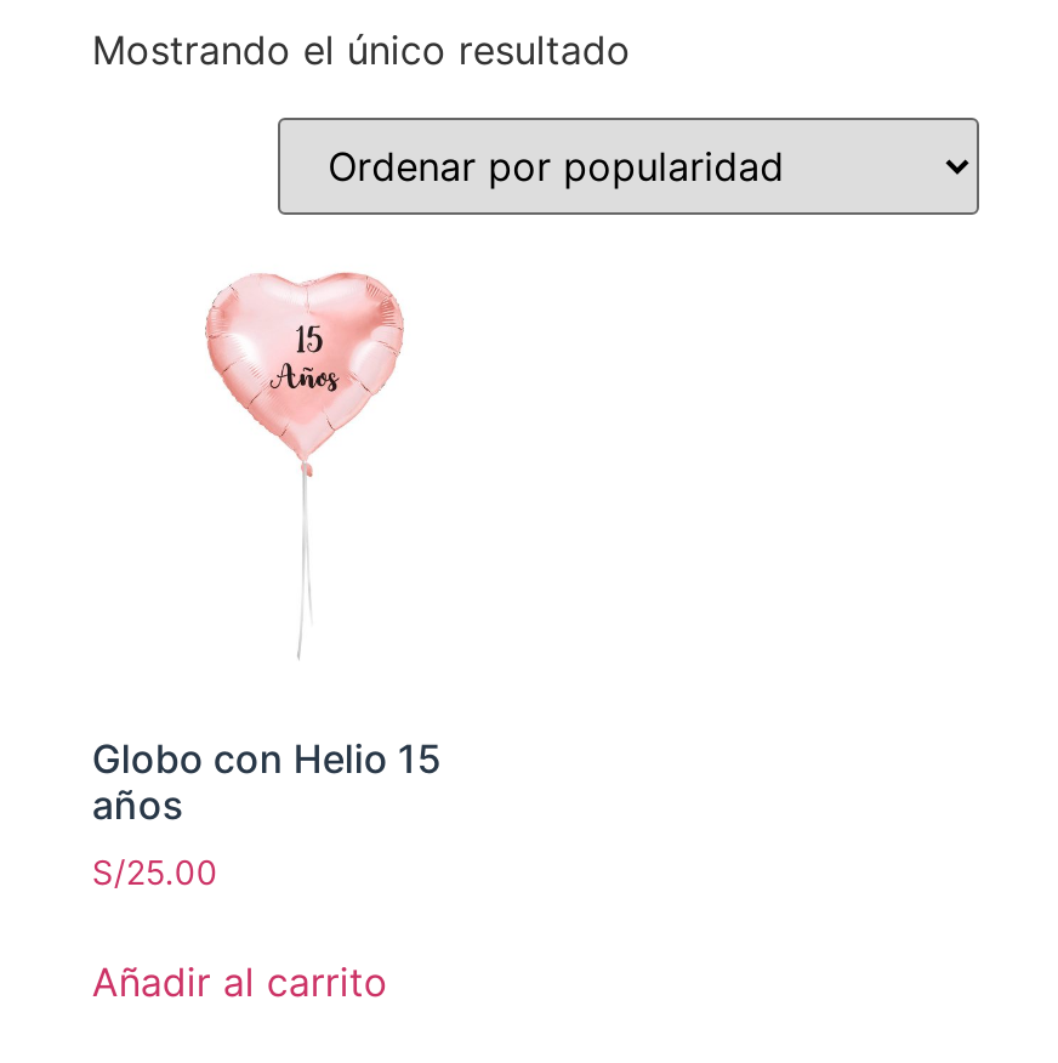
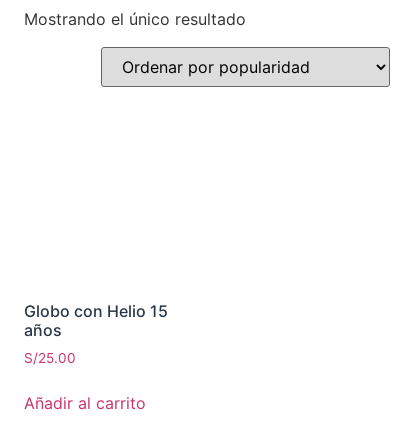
[203,271,406,593] [image] -> none

